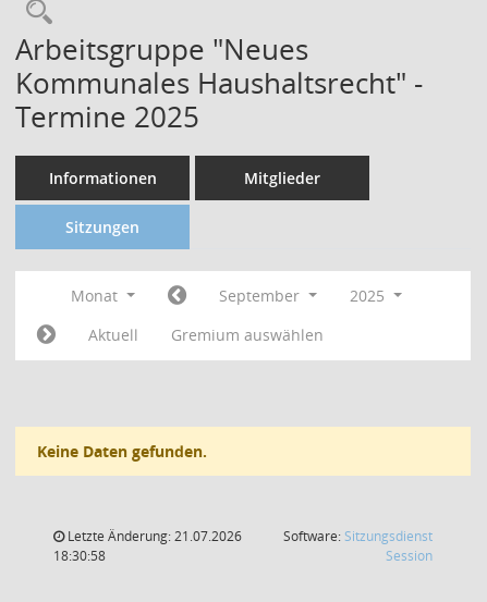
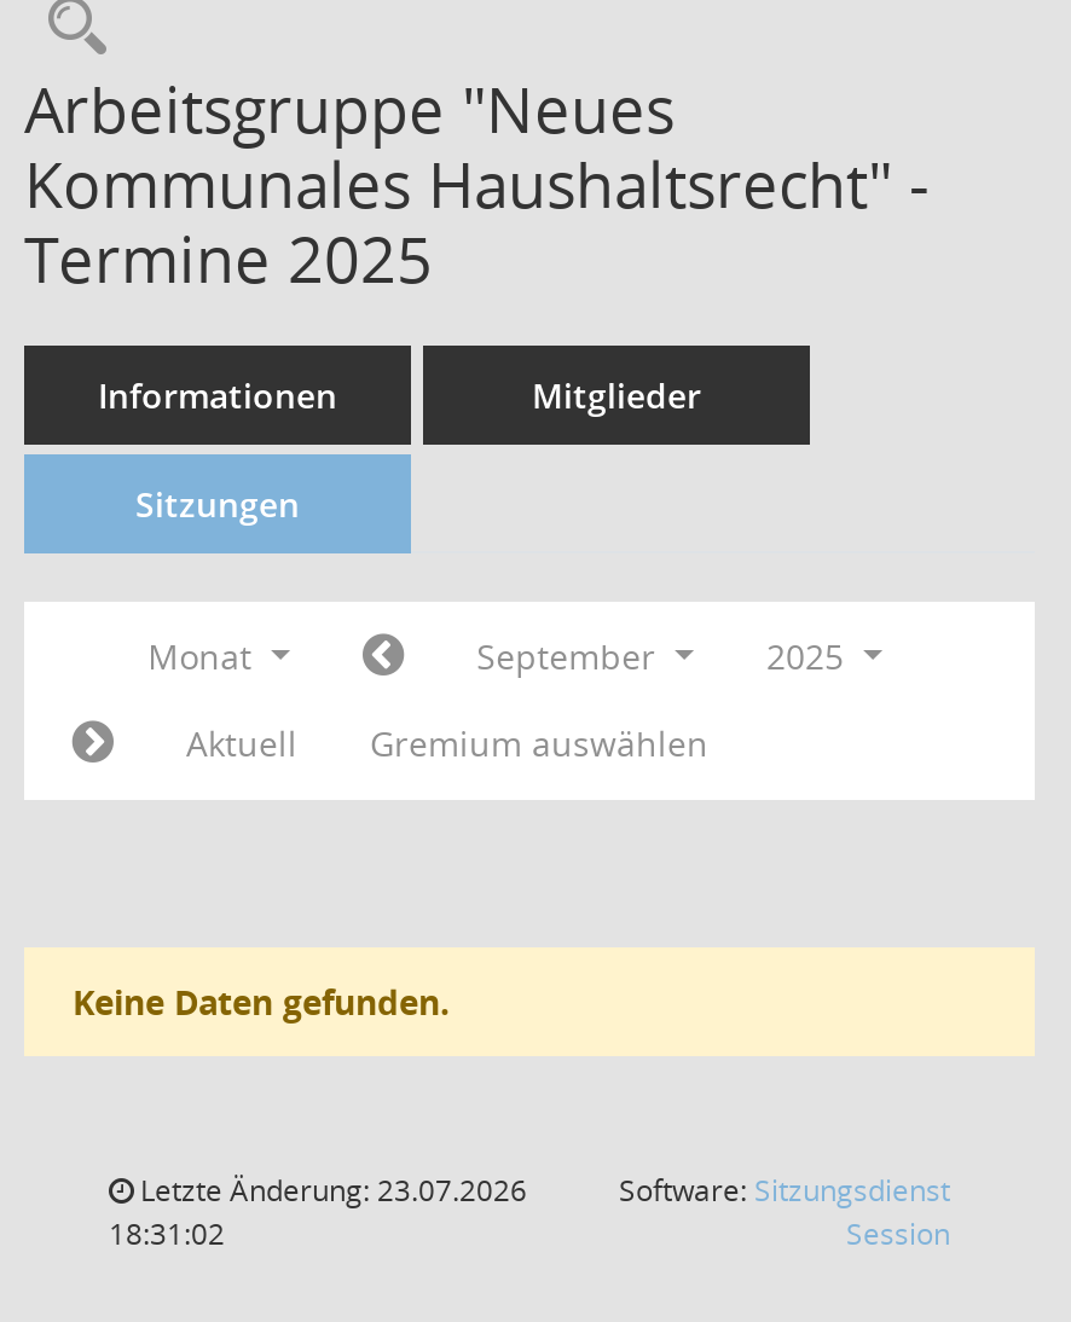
[64,527,242,545] Letzte Änderung: 21.07.2026 -> [133,1170,527,1211] Letzte Änderung: 23.07.2026
[53,546,106,565] 18:30:58 -> [109,1213,225,1254] 18:31:02

